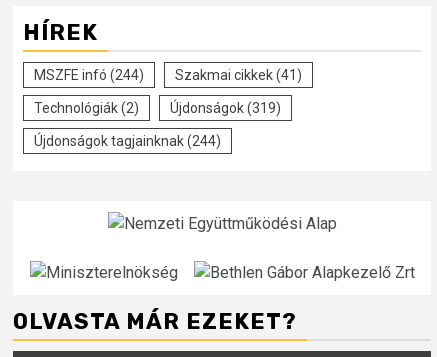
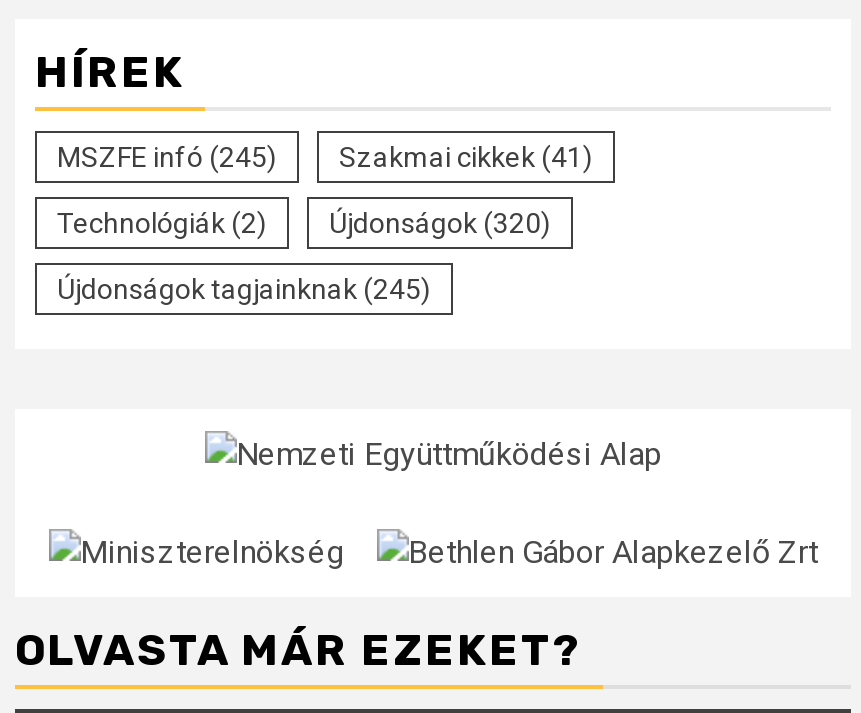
[34,67,302,83] MSZFE infó (244) Szakmai cikkek (41) -> [57,142,593,174] MSZFE infó (245) Szakmai cikkek (41)
[34,100,281,116] Technológiák (2) Újdonságok (319) -> [57,208,551,240] Technológiák (2) Újdonságok (320)
[34,133,221,149] Újdonságok tagjainknak (244) -> [57,274,431,306] Újdonságok tagjainknak (245)

